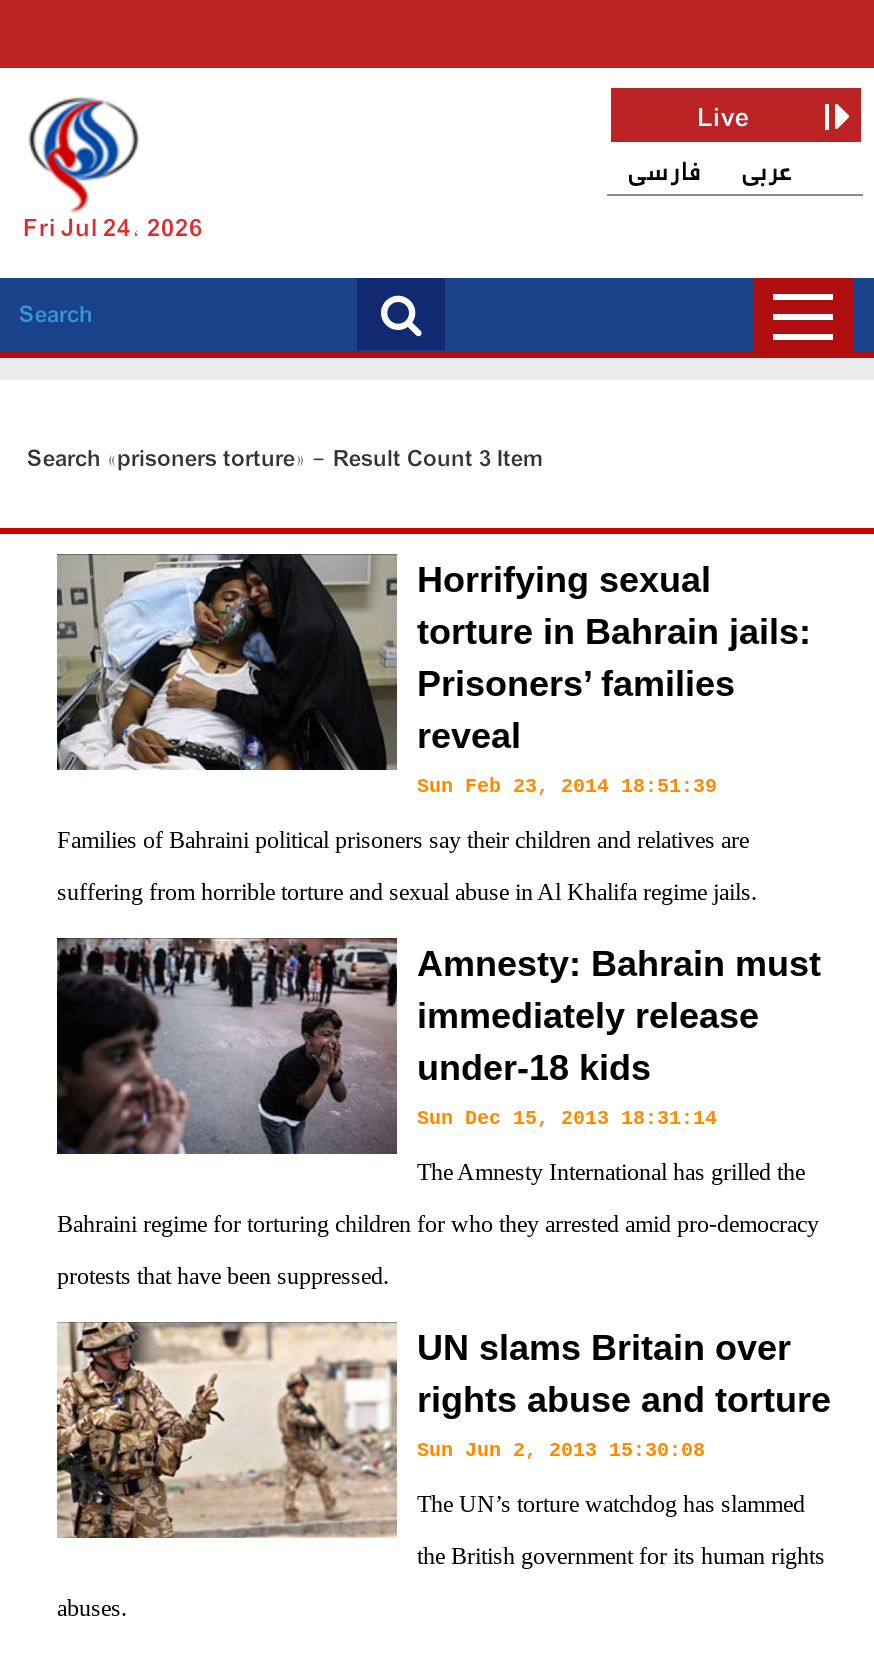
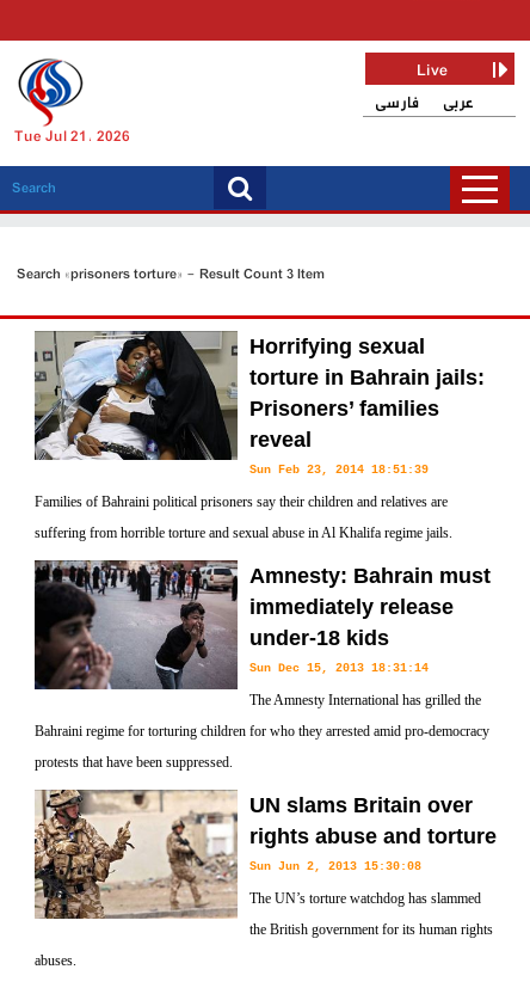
[23,210,203,250] Fri Jul 24, 2026 -> [14,125,130,149] Tue Jul 21, 2026

